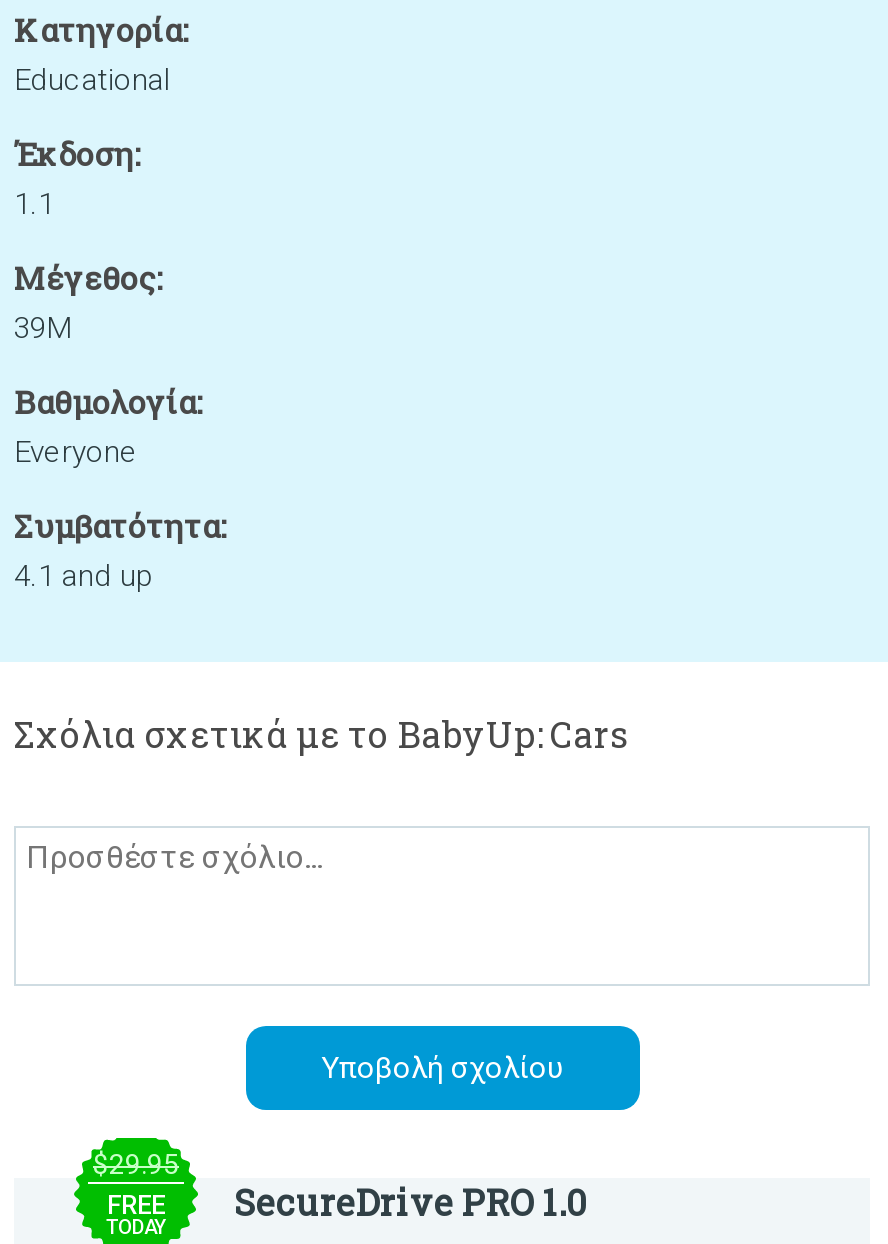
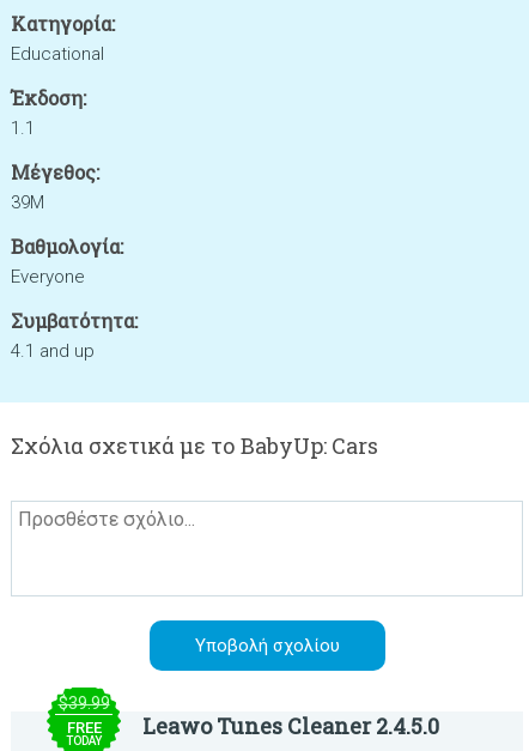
[93,1148,179,1180] $29.95 -> [58,694,110,713] $39.99
[234,1178,586,1226] SecureDrive PRO 1.0 -> [142,711,439,740] Leawo Tunes Cleaner 2.4.5.0

